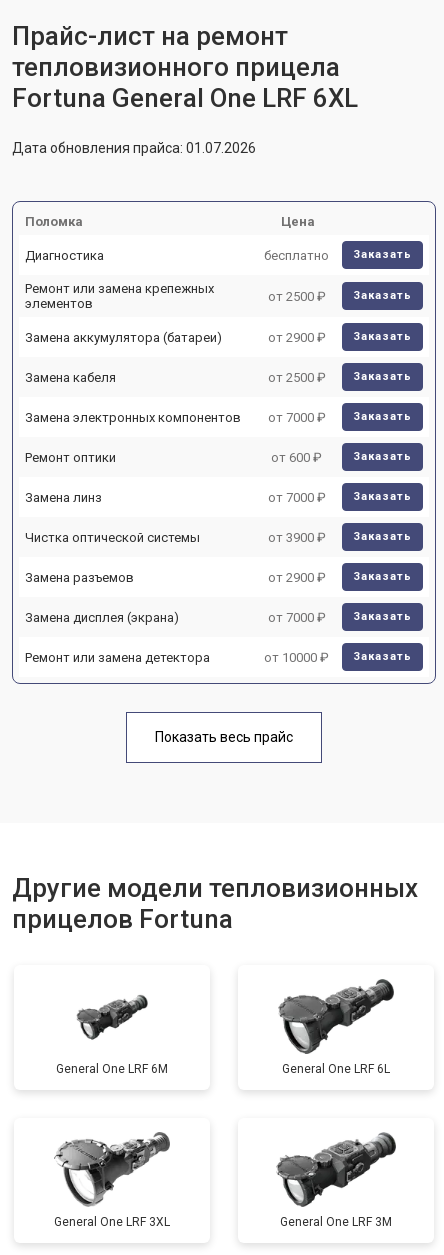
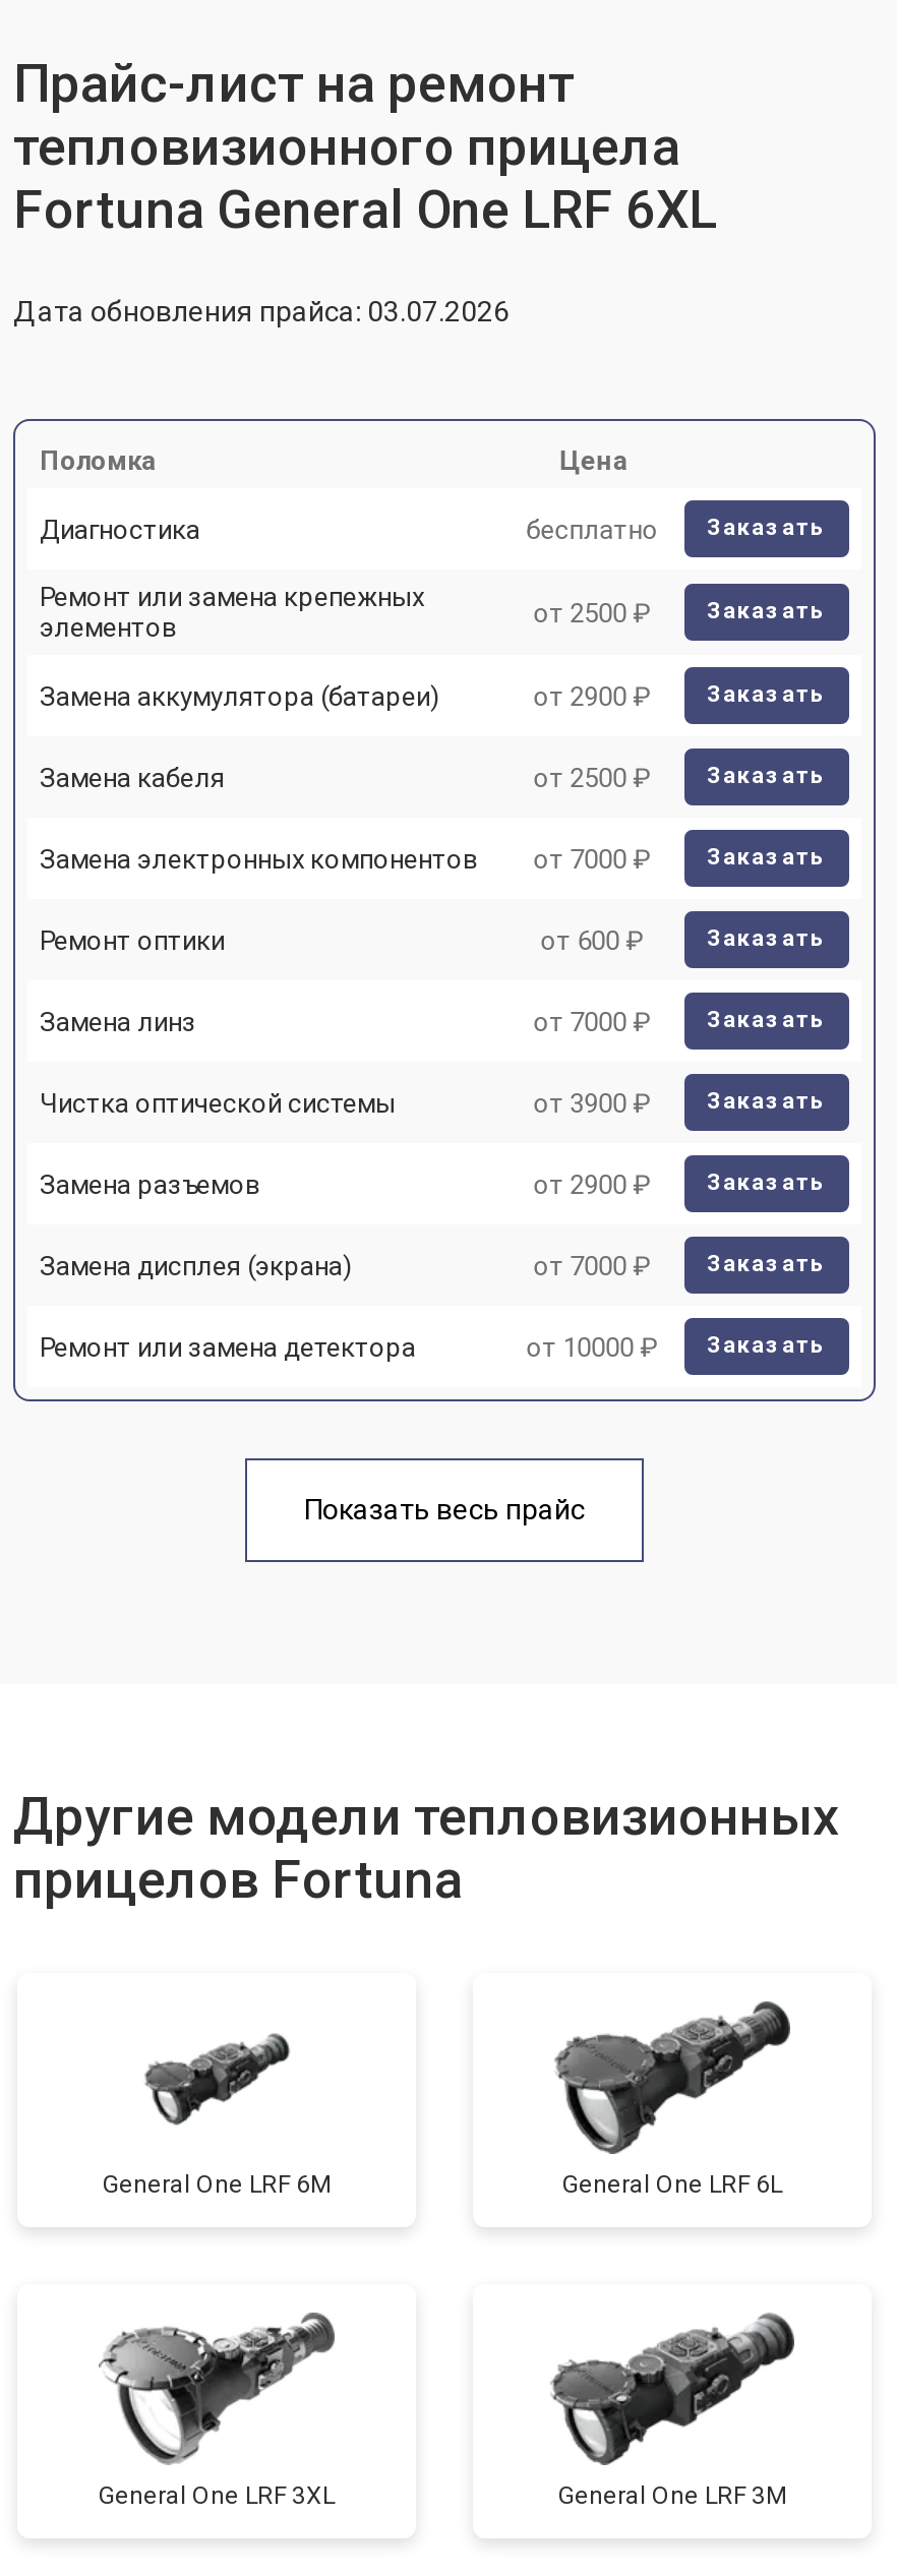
[12,140,256,156] Дата обновления прайса: 01.07.2026 -> [13,295,510,327] Дата обновления прайса: 03.07.2026

